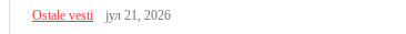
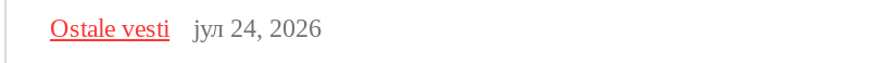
[32,8,171,23] Ostale vesti јул 21, 2026 -> [50,13,322,44] Ostale vesti јул 24, 2026

